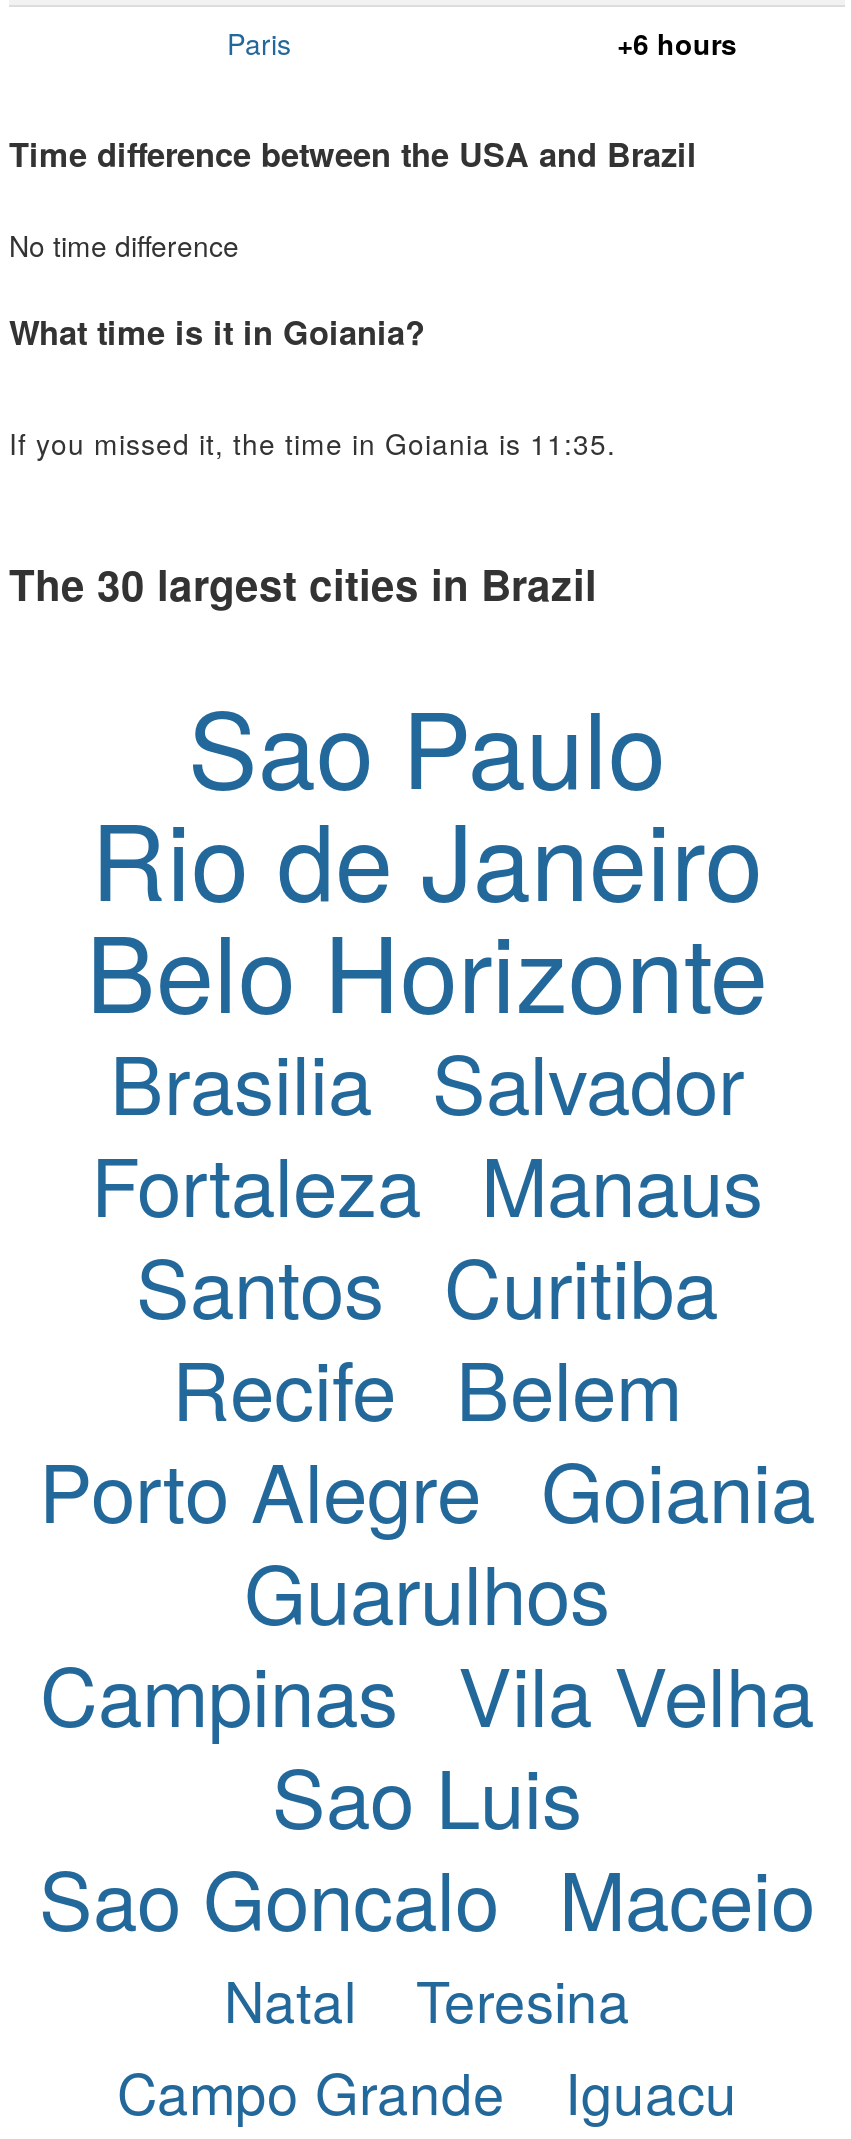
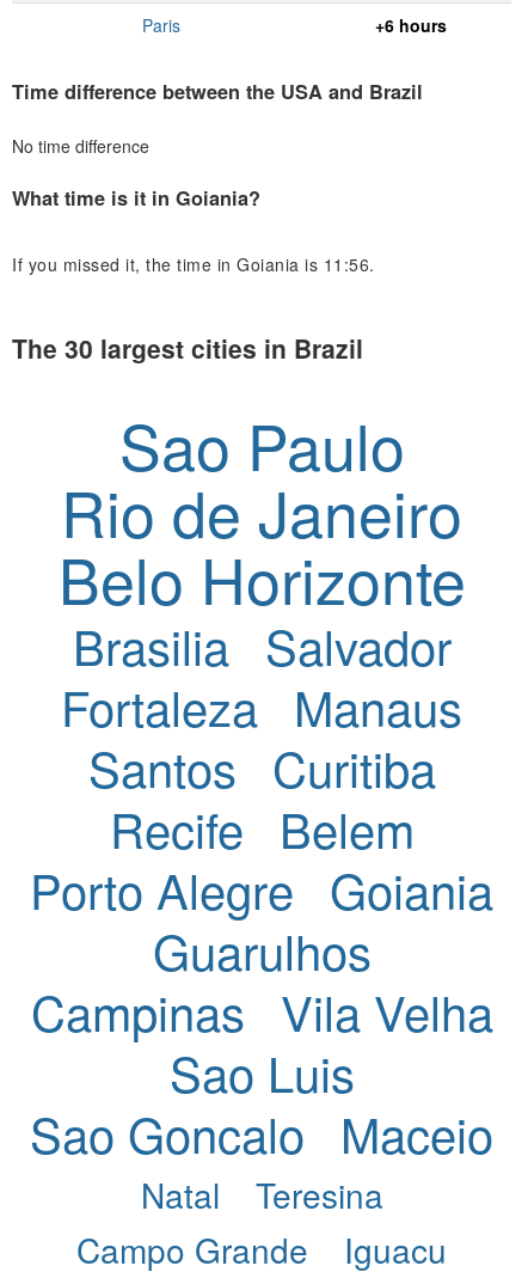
[9,424,616,464] If you missed it, the time in Goiania is 11:35. -> [12,253,374,277] If you missed it, the time in Goiania is 11:56.

